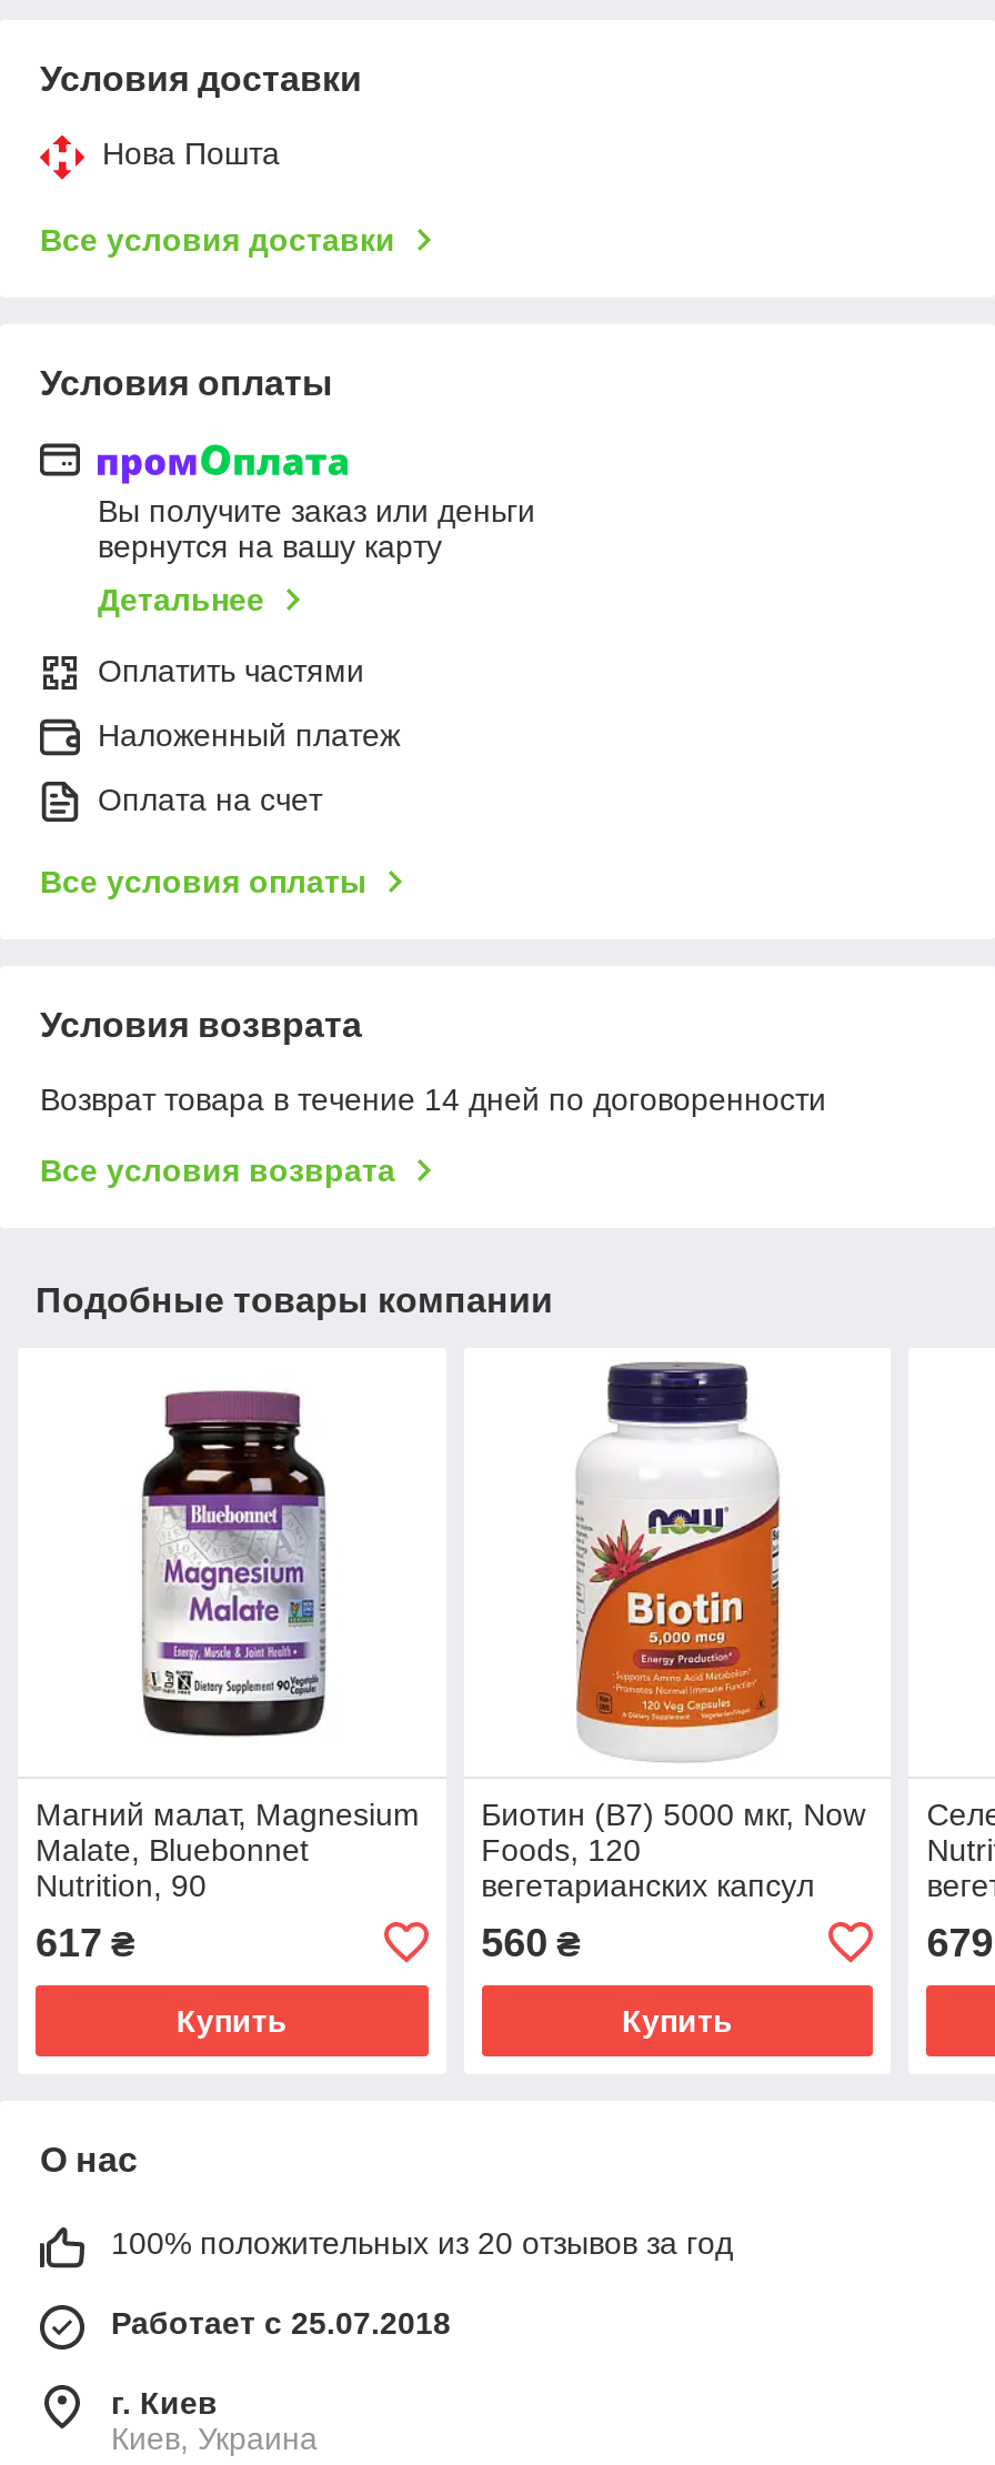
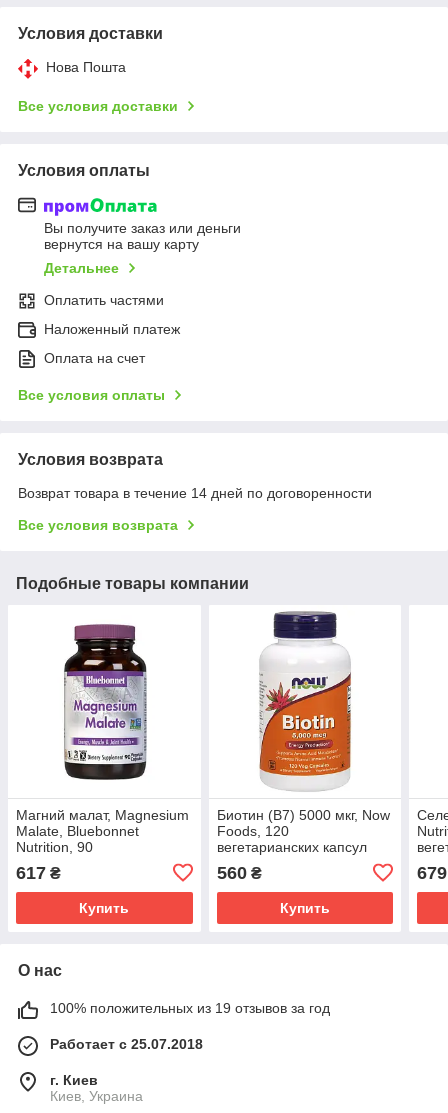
[111,2225,733,2260] 100% положительных из 20 отзывов за год -> [50,1000,330,1016] 100% положительных из 19 отзывов за год

